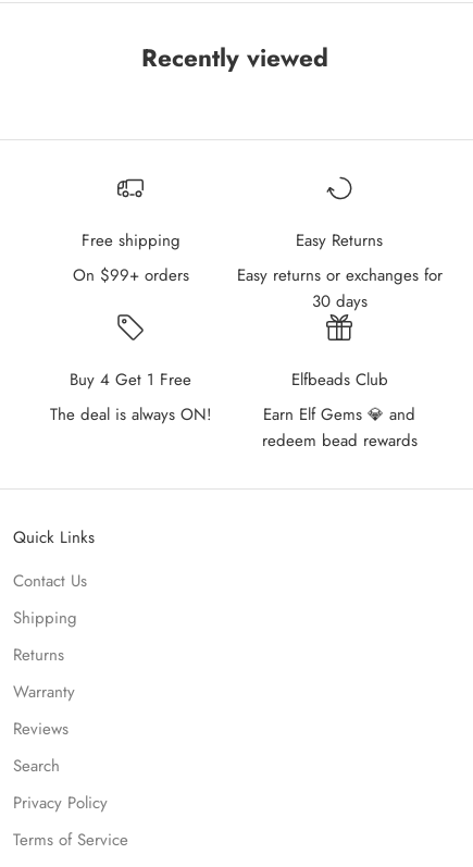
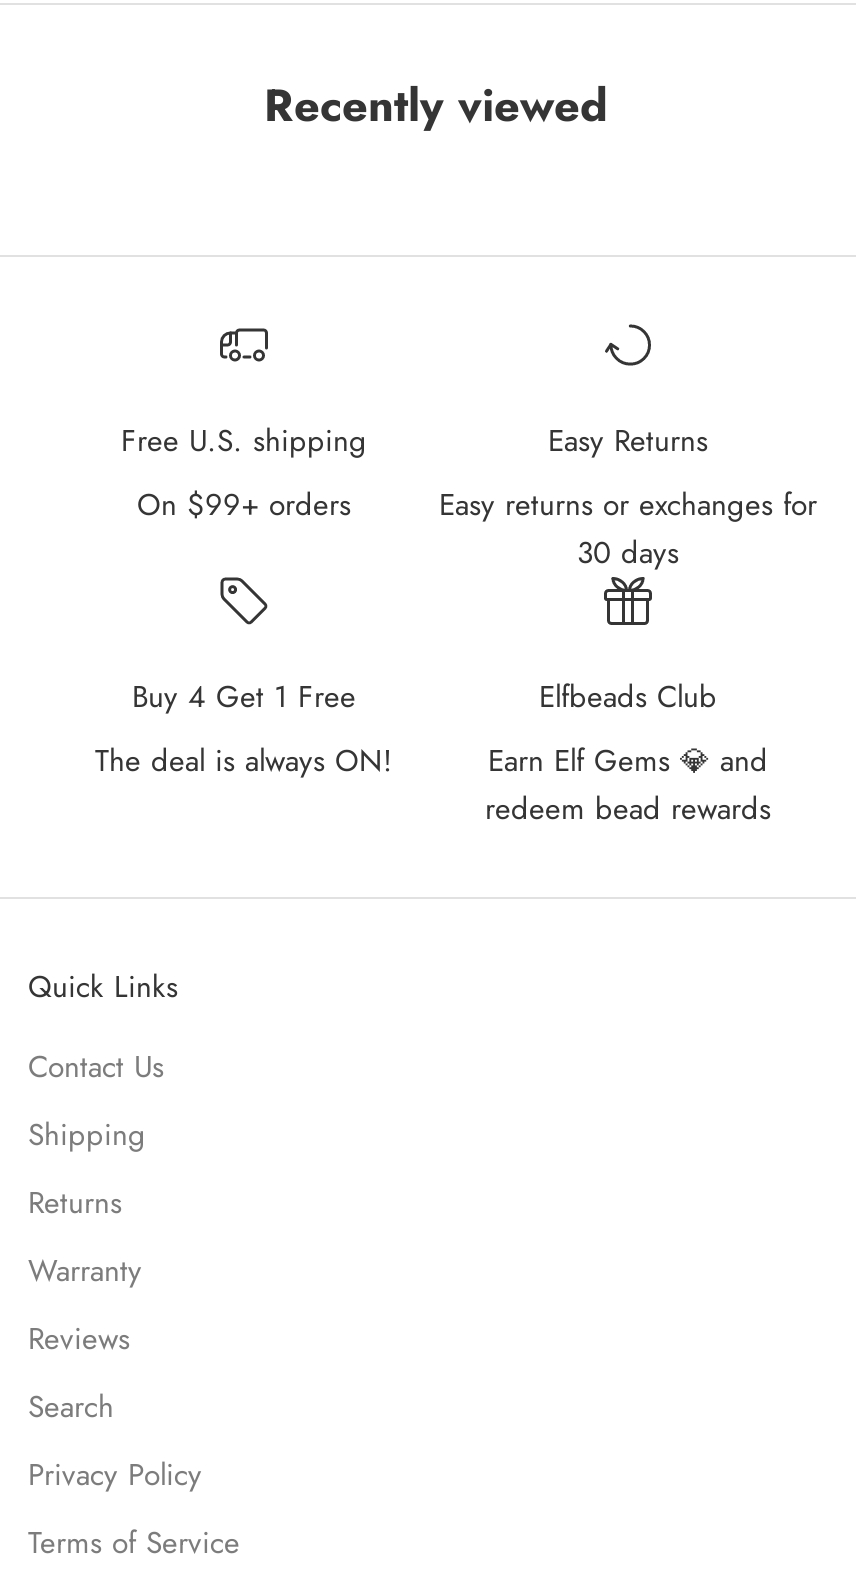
[81,228,180,252] Free shipping -> [121,418,367,462] Free U.S. shipping

